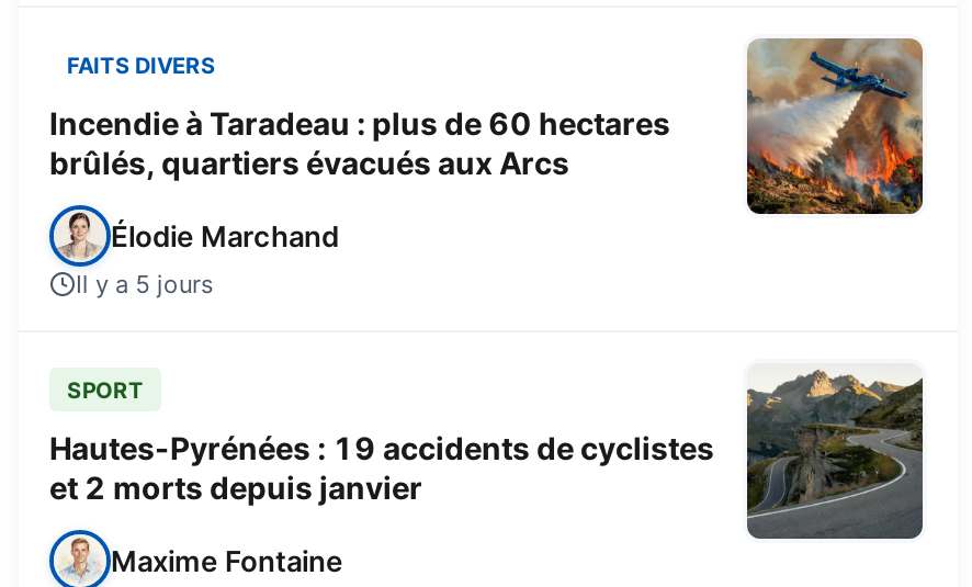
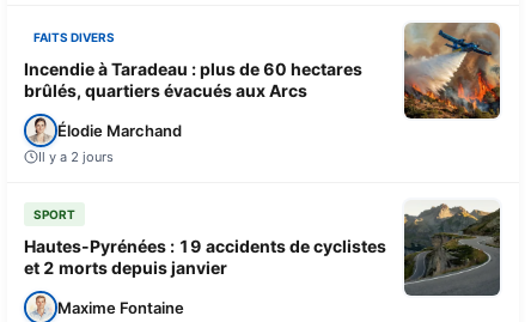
[76,268,214,299] Il y a 5 jours -> [38,148,114,165] Il y a 2 jours

